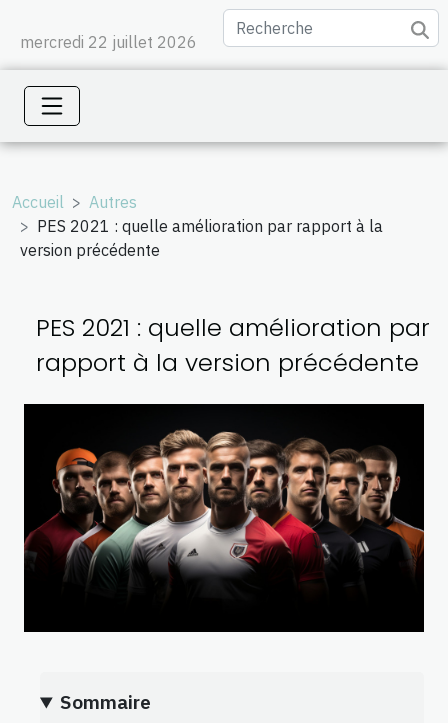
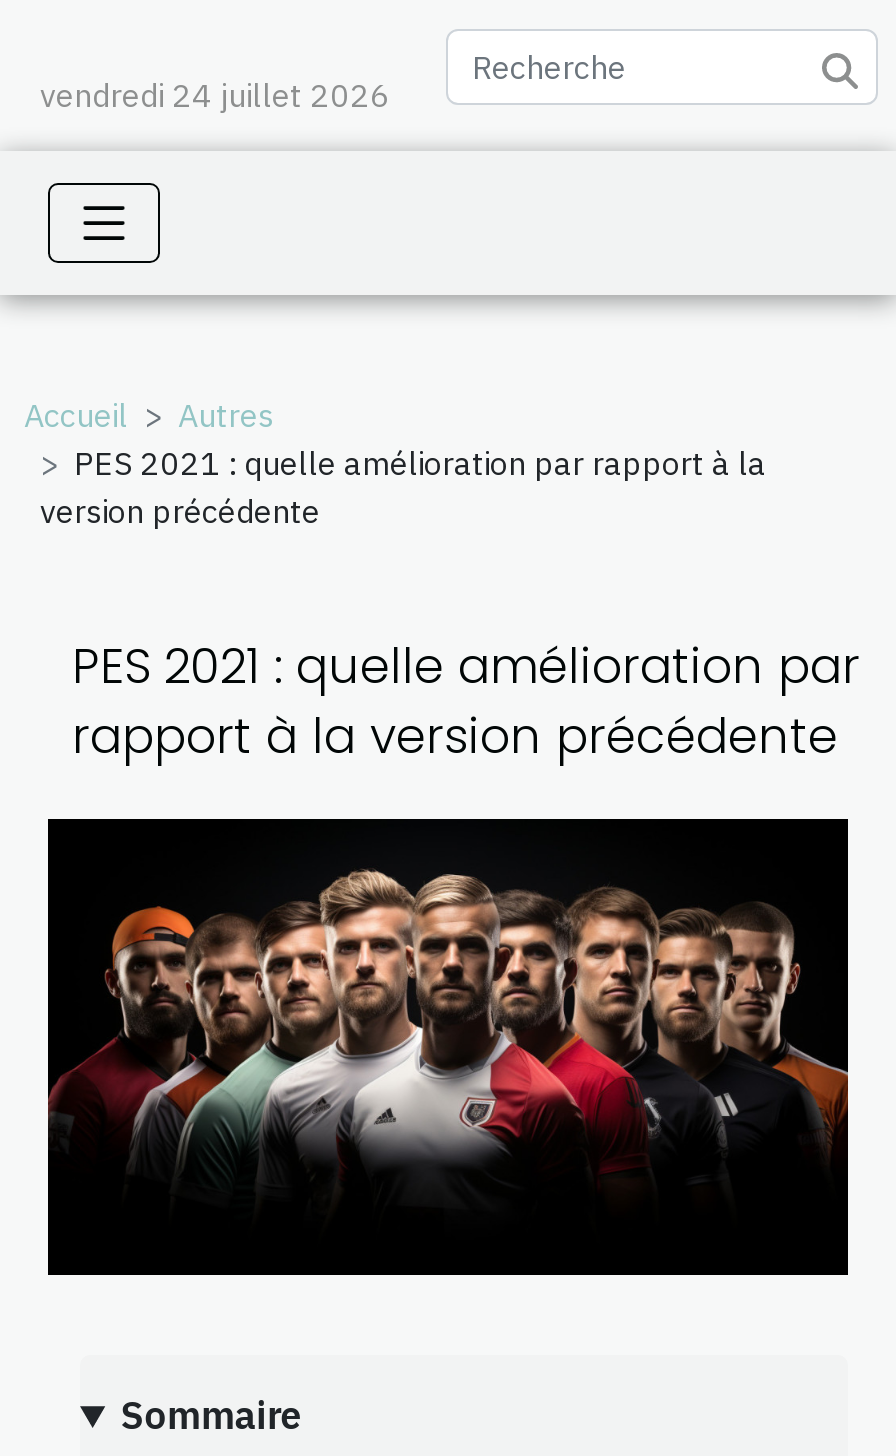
[20,32,197,52] mercredi 22 juillet 2026 -> [40,75,390,115] vendredi 24 juillet 2026

